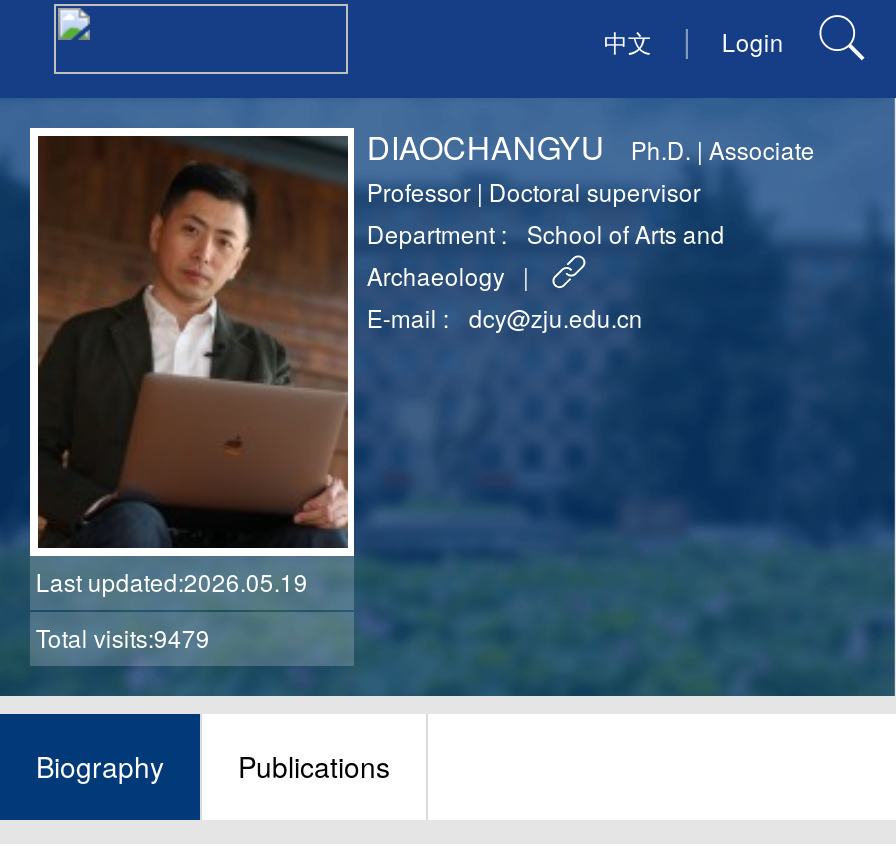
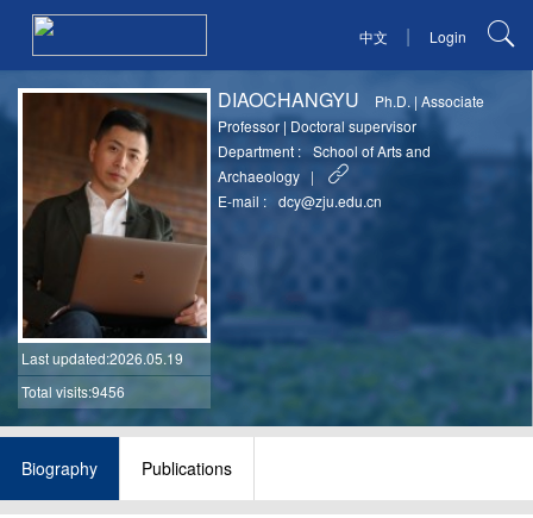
[36,620,210,654] Total visits:9479 -> [21,381,125,401] Total visits:9456

